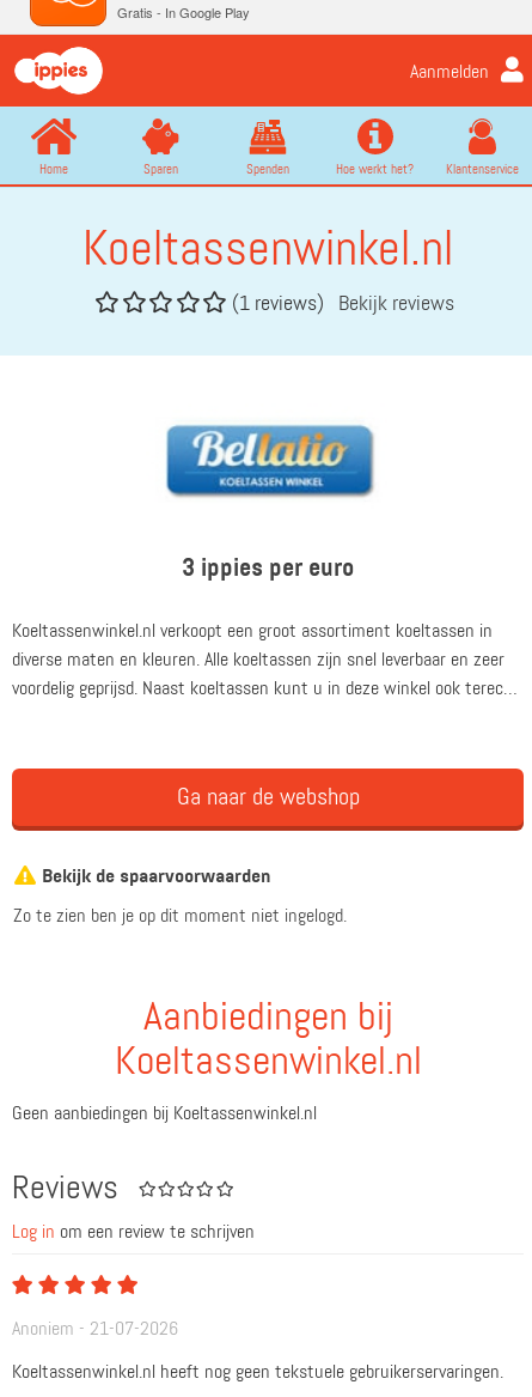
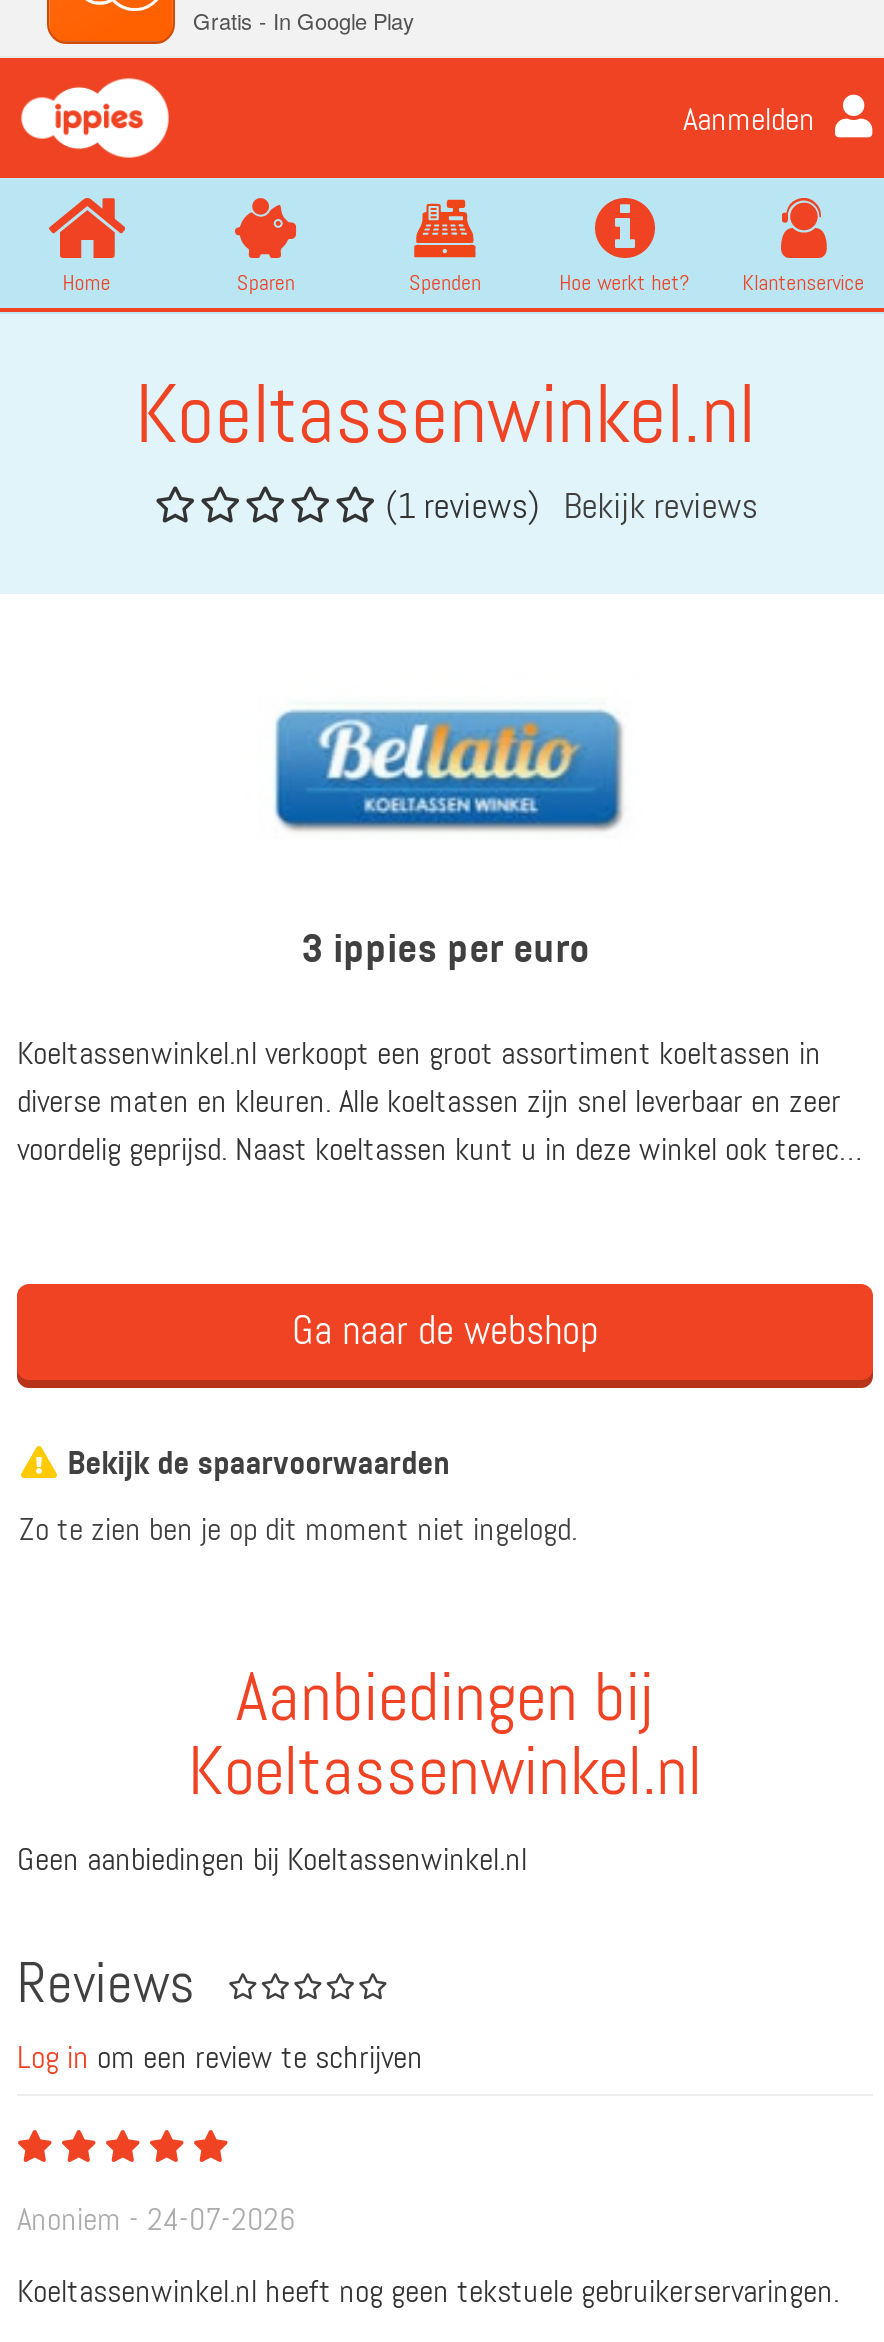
[12,1320,178,1339] Anoniem - 21-07-2026 -> [17,2206,295,2238] Anoniem - 24-07-2026

